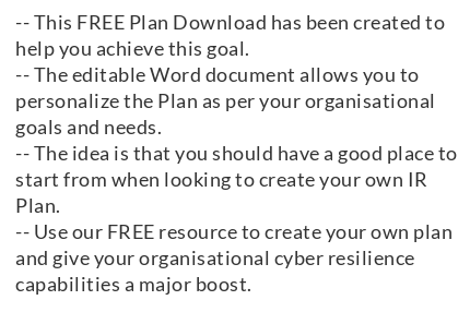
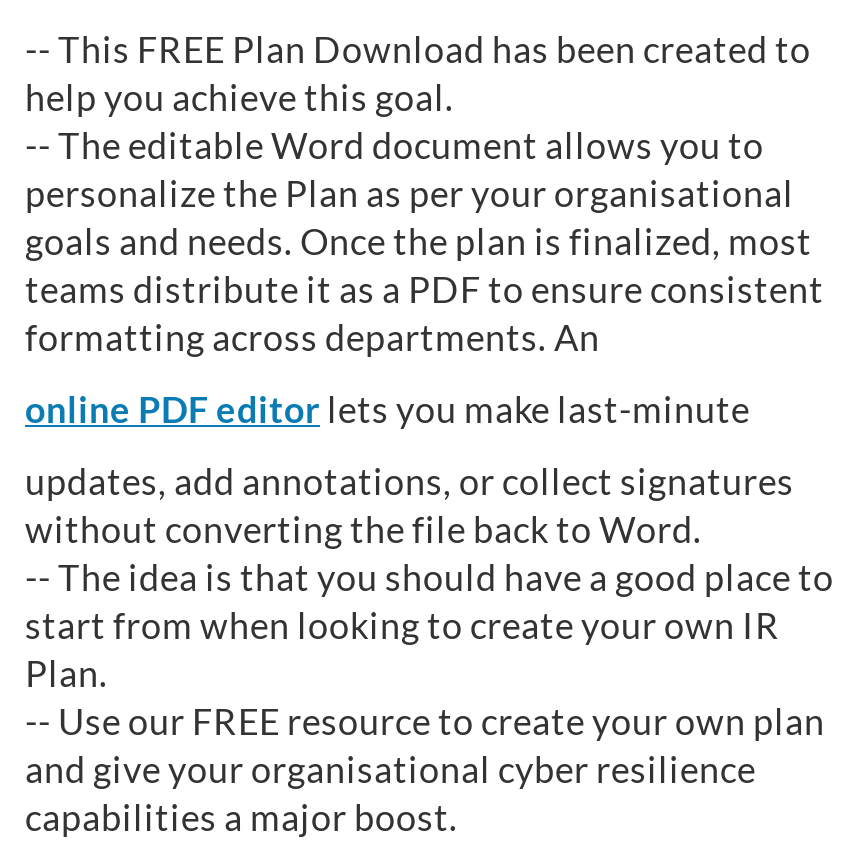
[15,115,166,139] goals and needs. -> [25,219,824,551] goals and needs. Once the plan is finalized, most | teams distribute it as a PDF to ensure consistent | formatting across departments. An | online PDF editor lets you make last-minute | updates, add annotations, or collect signatures | without converting the file back to Word.

